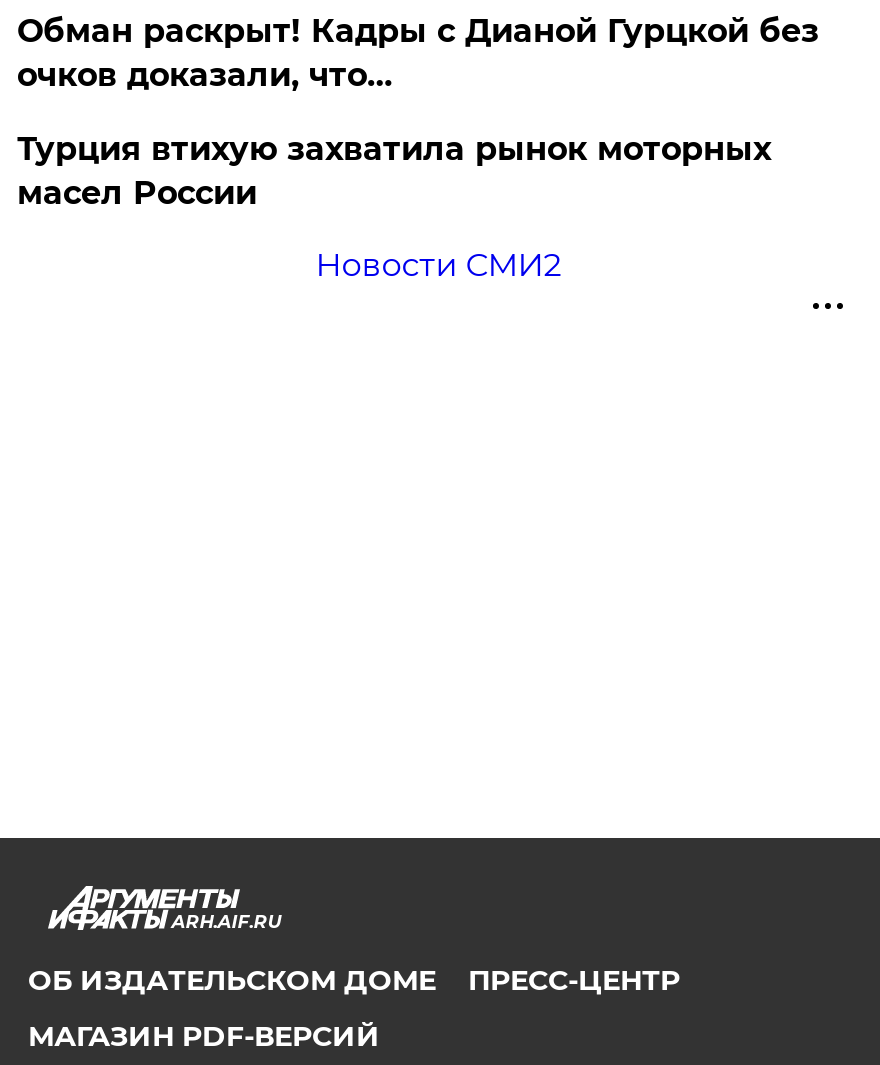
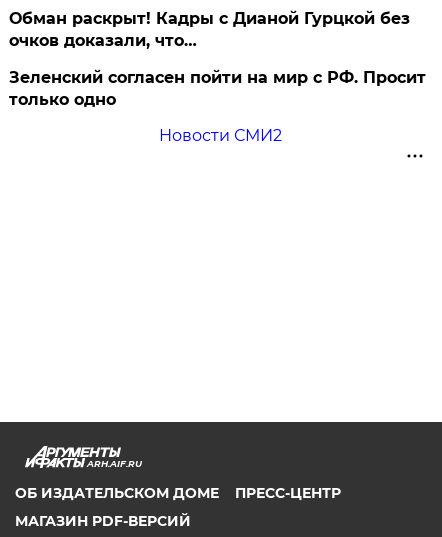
[17,130,771,212] Турция втихую захватила рынок моторных | масел России -> [9,68,426,109] Зеленский согласен пойти на мир с РФ. Просит | только одно

